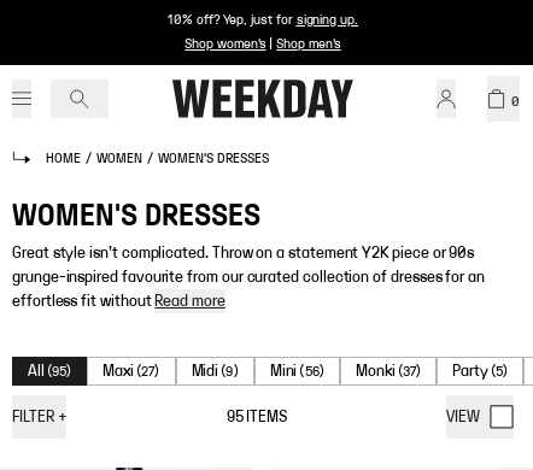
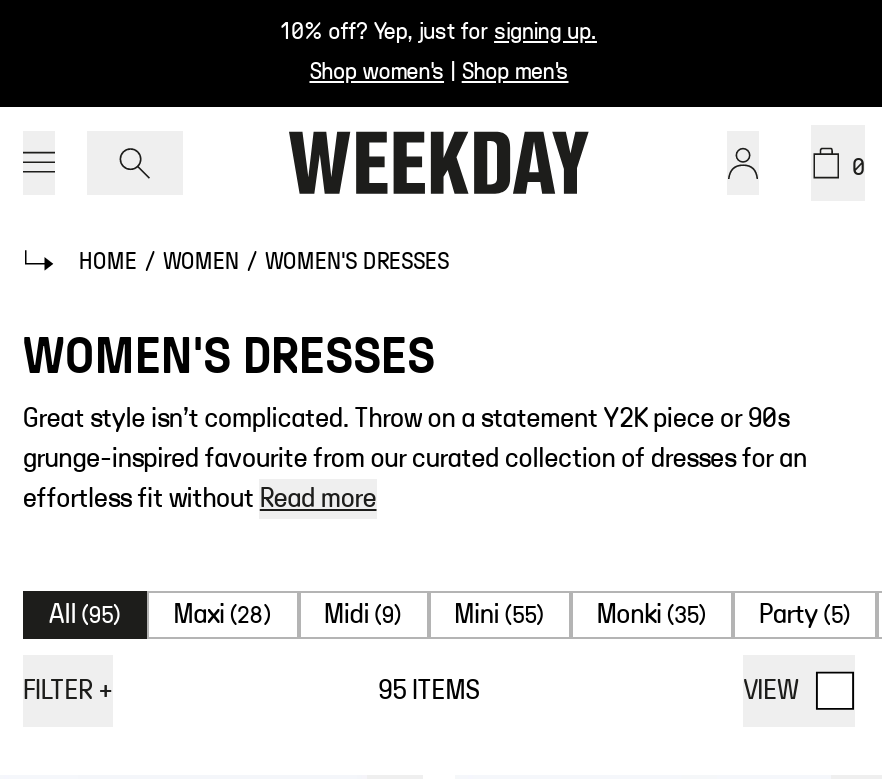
[103,363,160,380] Maxi (27) -> [174,601,272,629] Maxi (28)
[270,363,324,380] Mini (56) -> [454,601,545,629] Mini (55)
[356,363,421,380] Monki (37) -> [597,601,707,629] Monki (35)

